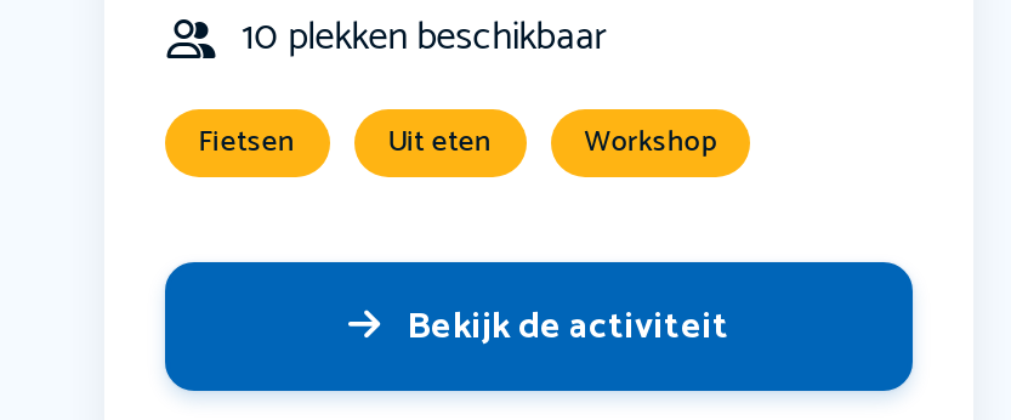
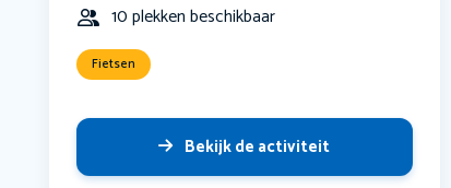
[388,120,716,166] Uit eten | Workshop -> none

